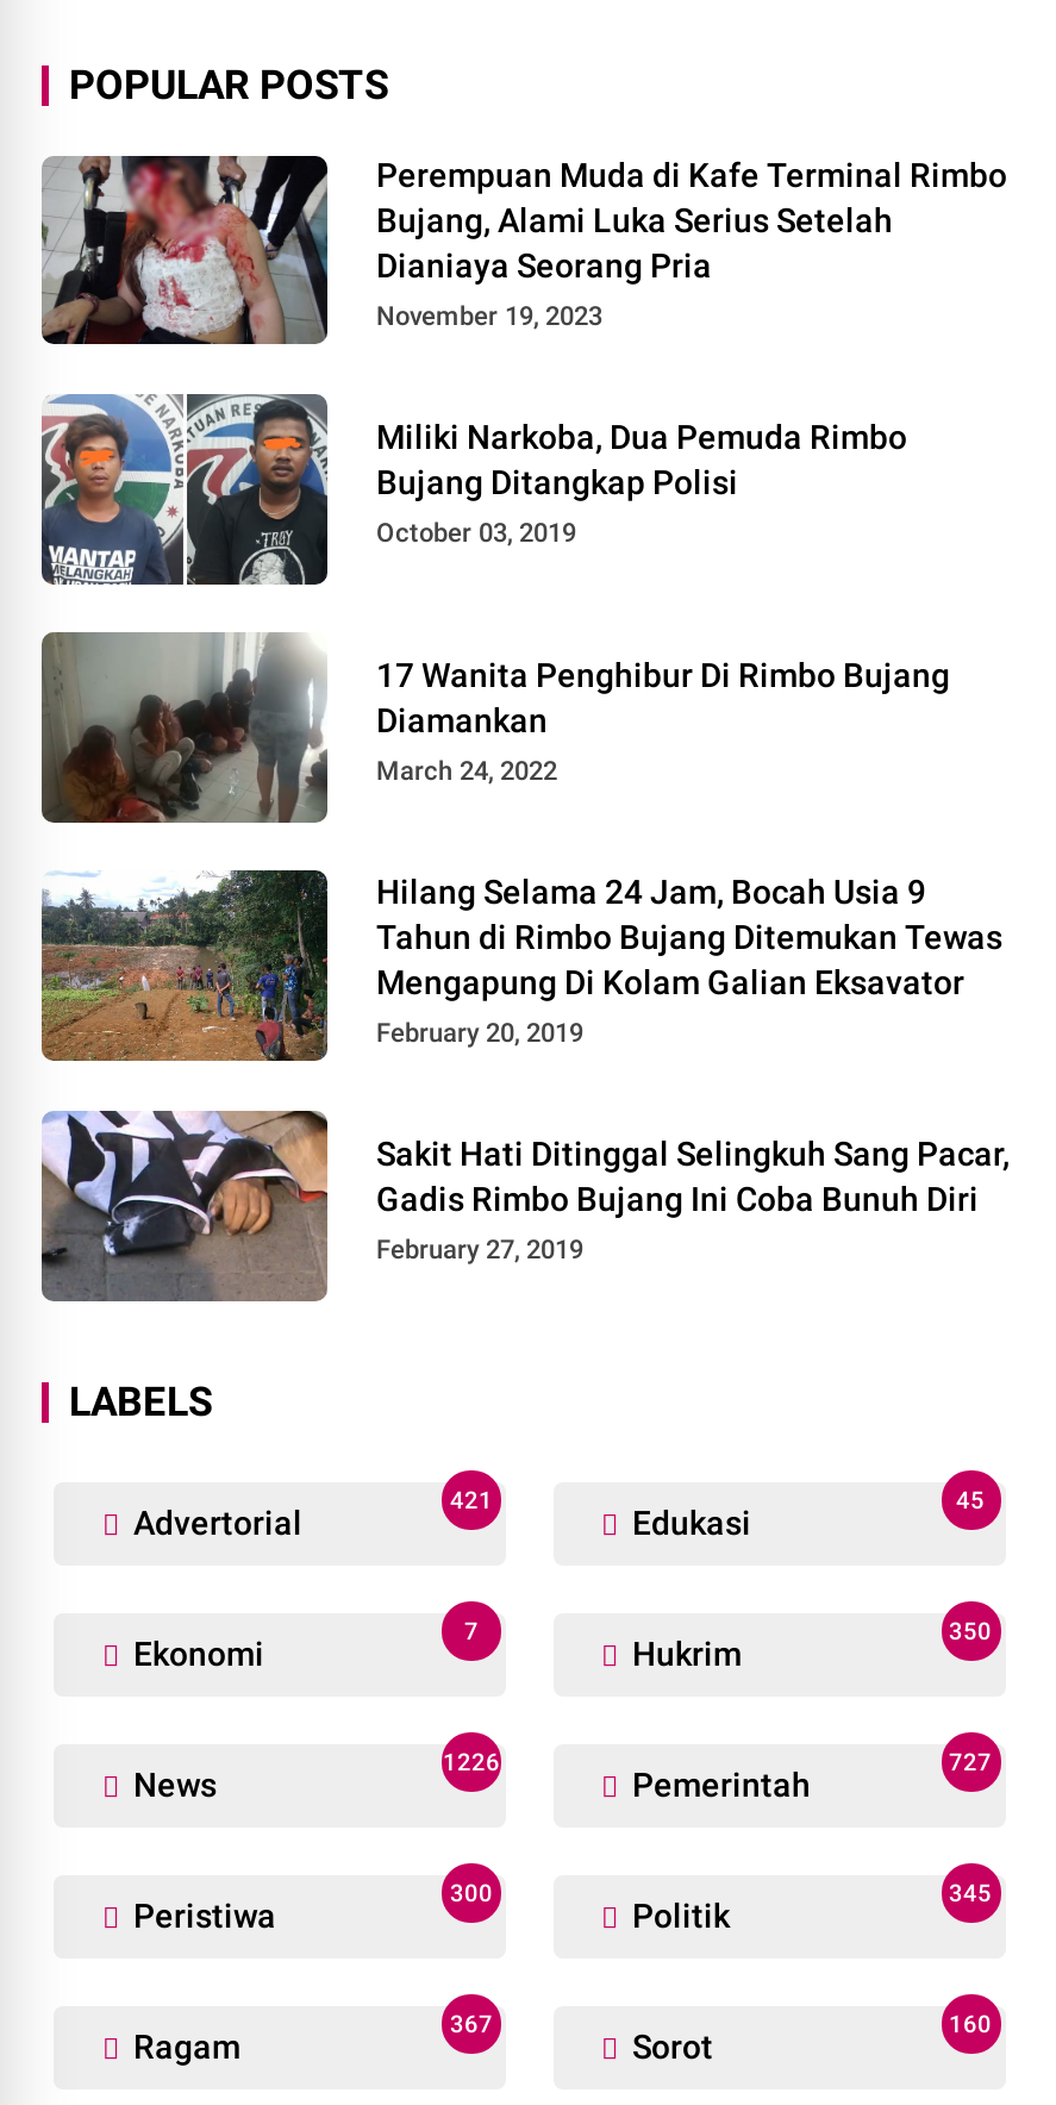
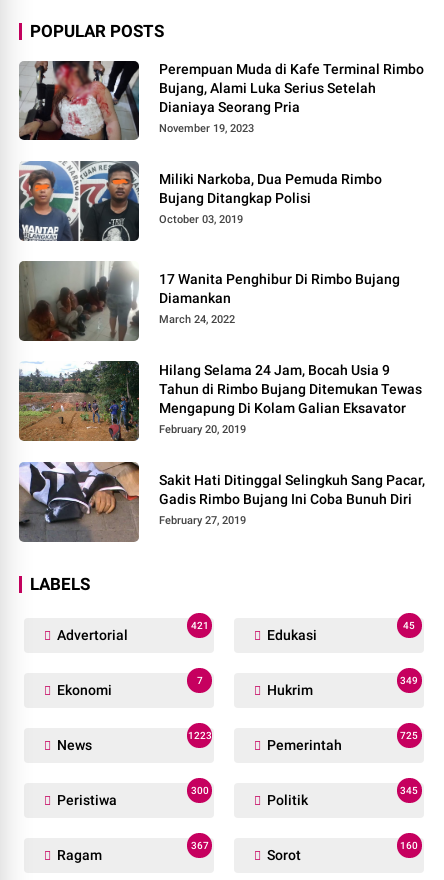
[949,1618,992,1644] 350 -> [400,675,418,686] 349
[443,1749,500,1775] 1226 -> [187,730,211,741] 1223
[949,1749,992,1775] 727 -> [400,730,418,741] 725

